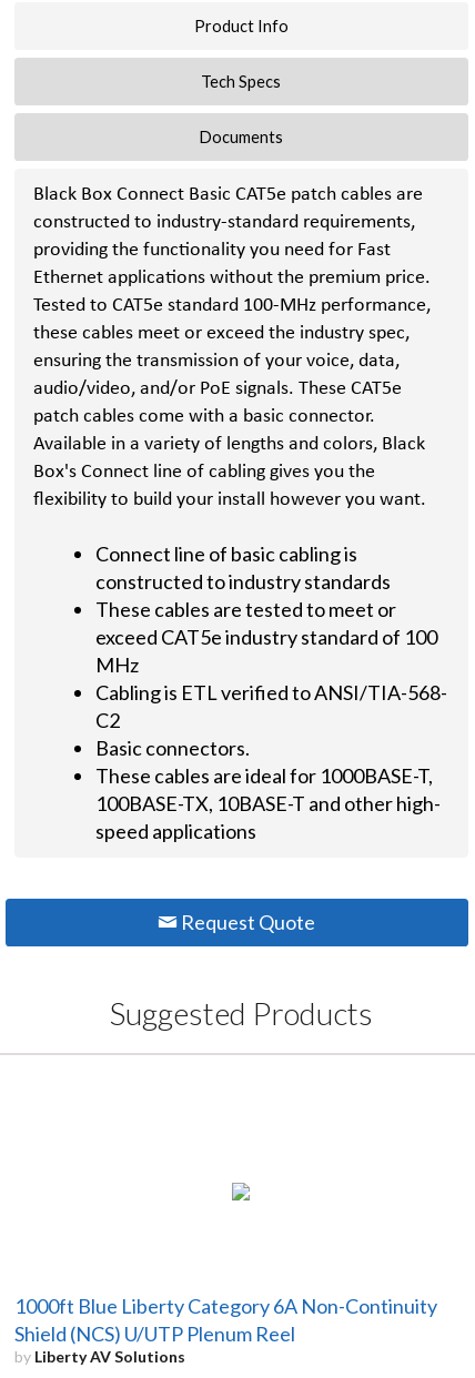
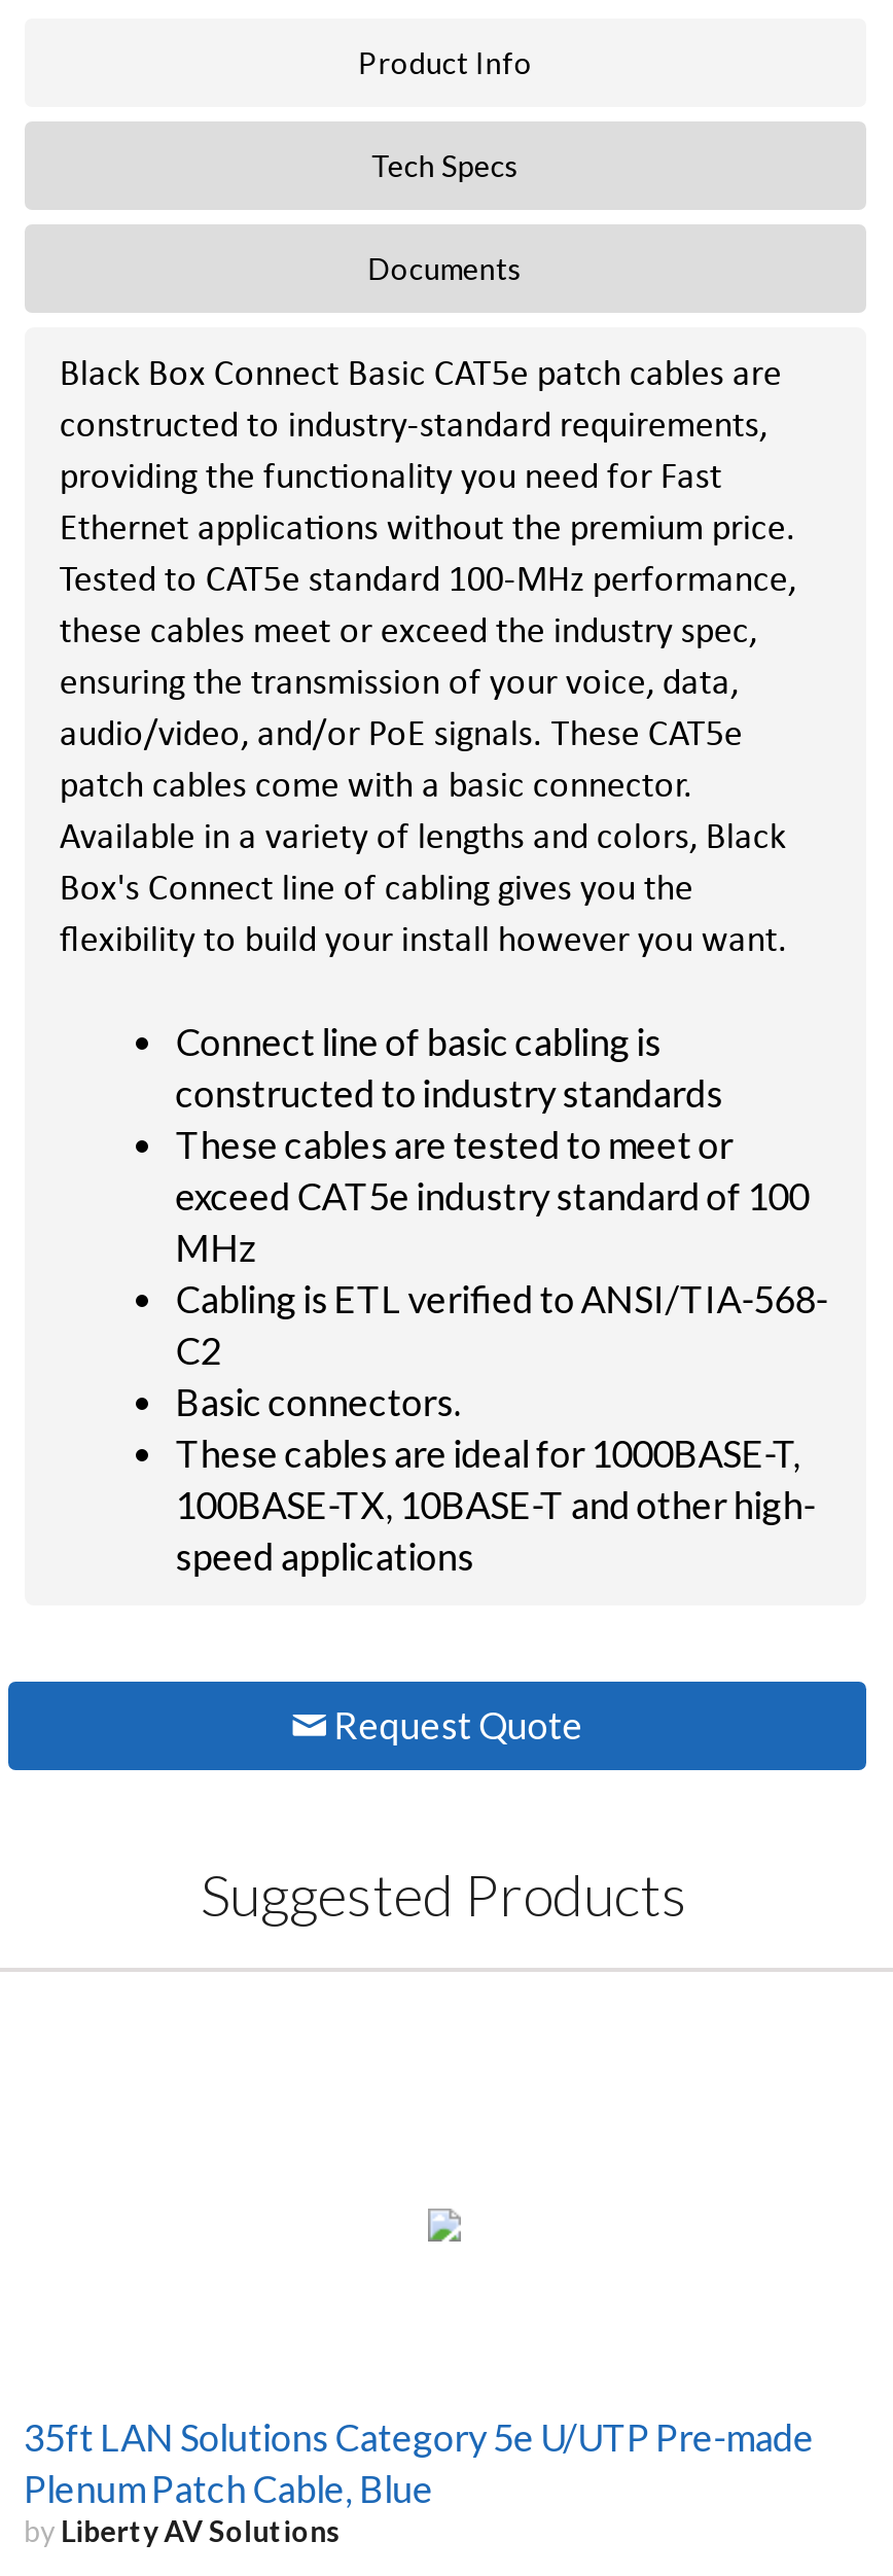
[14,1294,437,1346] 1000ft Blue Liberty Category 6A Non-Continuity | Shield (NCS) U/UTP Plenum Reel -> [24,2415,814,2512] 35ft LAN Solutions Category 5e U/UTP Pre-made | Plenum Patch Cable, Blue

